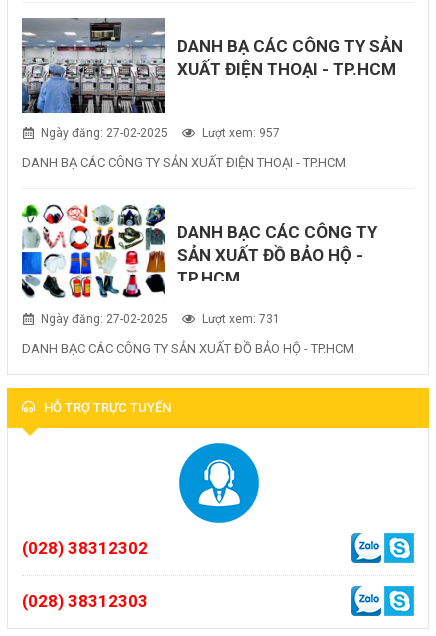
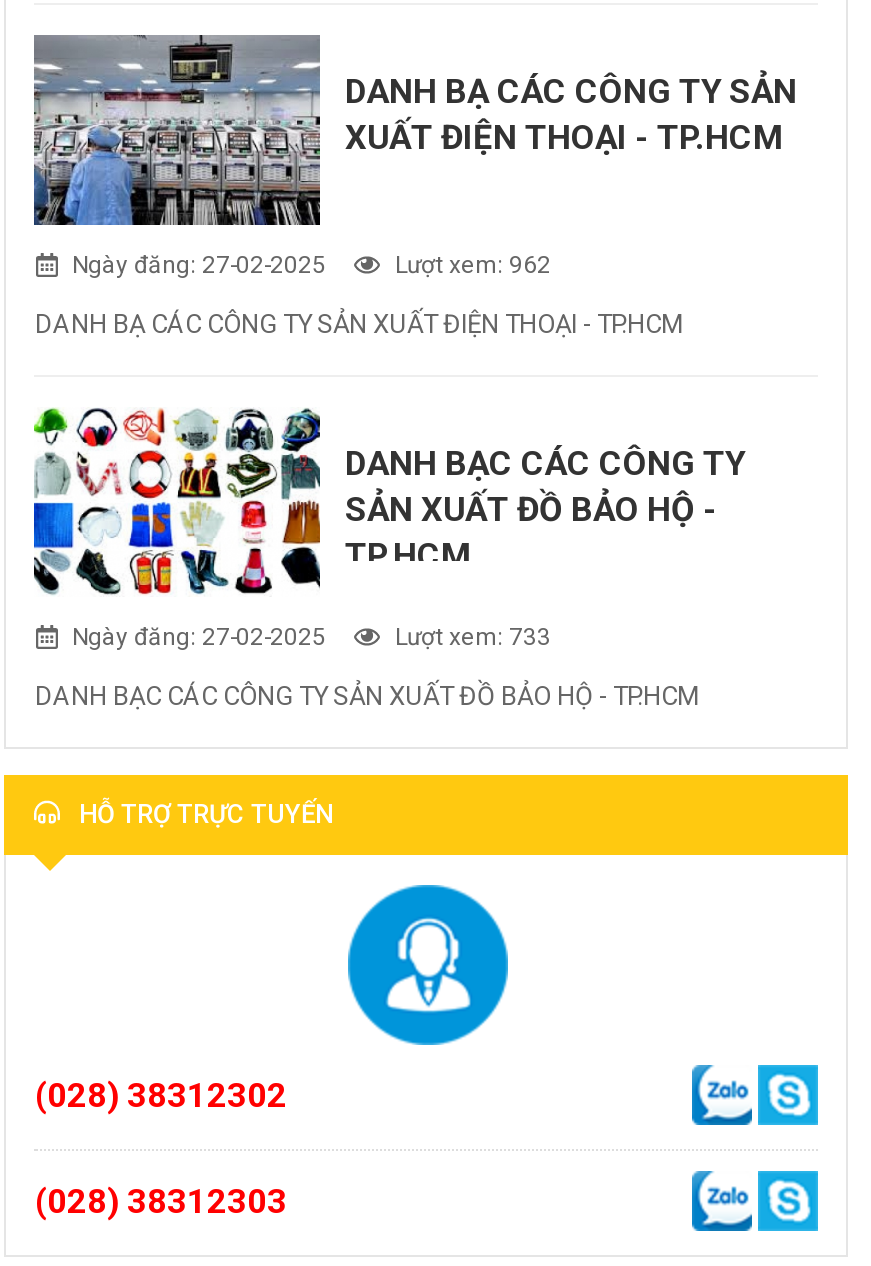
[199,126,280,140] Lượt xem: 957 -> [389,251,551,279] Lượt xem: 962
[199,312,280,326] Lượt xem: 731 -> [389,623,551,651] Lượt xem: 733

